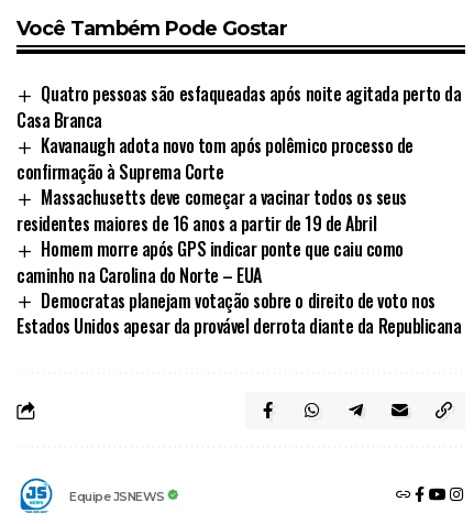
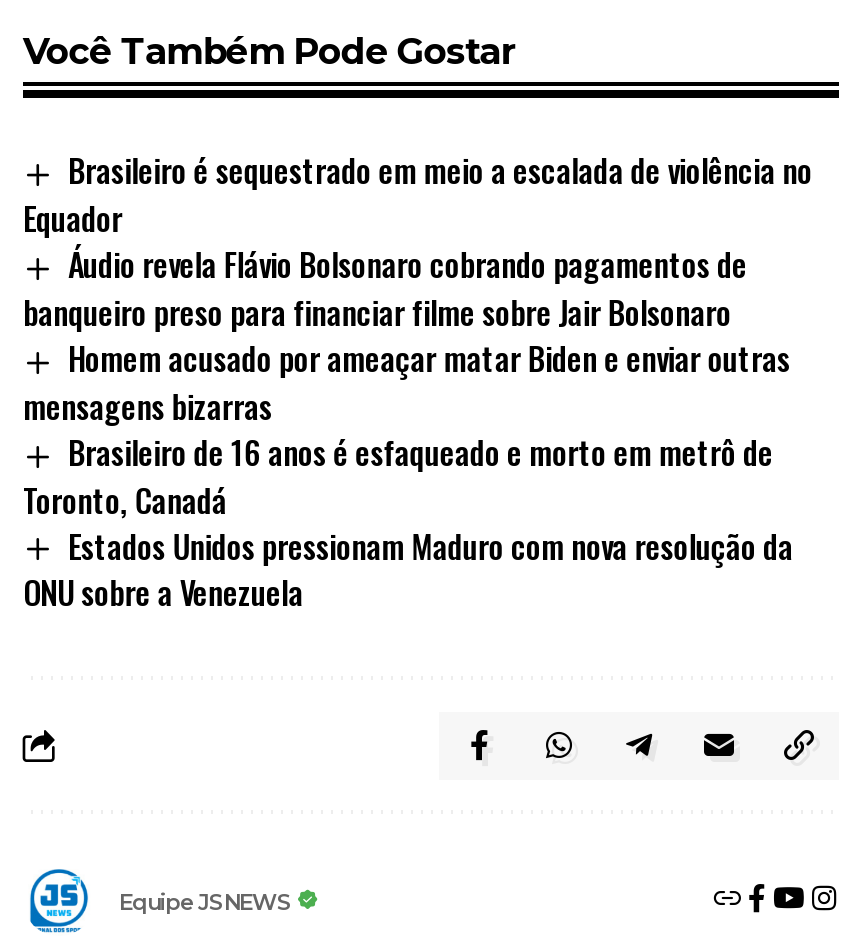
[16,80,461,339] Quatro pessoas são esfaqueadas após noite agitada perto da | Casa Branca | Kavanaugh adota novo tom após polêmico processo de | confirmação à Suprema Corte | Massachusetts deve começar a vacinar todos os seus | residentes maiores de 16 anos a partir de 19 de Abril | Homem morre após GPS indicar ponte que caiu como | caminho na Carolina do Norte – EUA | Democratas planejam votação sobre o direito de voto nos | Estados Unidos apesar da provável derrota diante da Republicana -> [23,146,812,617] Brasileiro é sequestrado em meio a escalada de violência no | Equador | Áudio revela Flávio Bolsonaro cobrando pagamentos de | banqueiro preso para financiar filme sobre Jair Bolsonaro | Homem acusado por ameaçar matar Biden e enviar outras | mensagens bizarras | Brasileiro de 16 anos é esfaqueado e morto em metrô de | Toronto, Canadá | Estados Unidos pressionam Maduro com nova resolução da | ONU sobre a Venezuela

